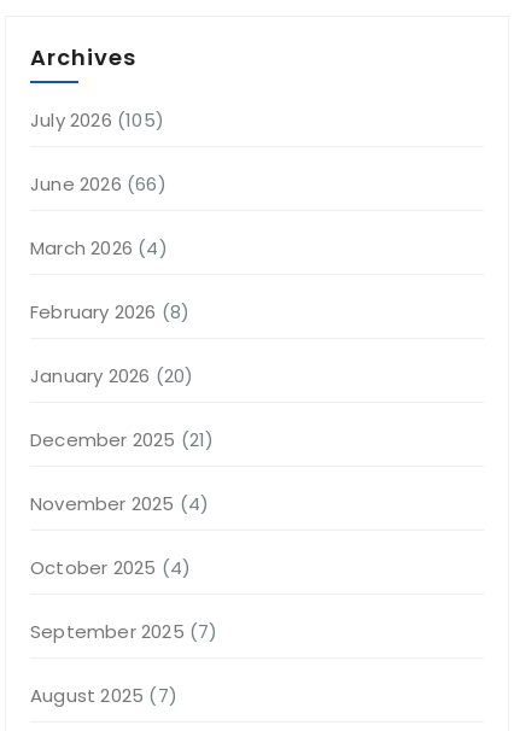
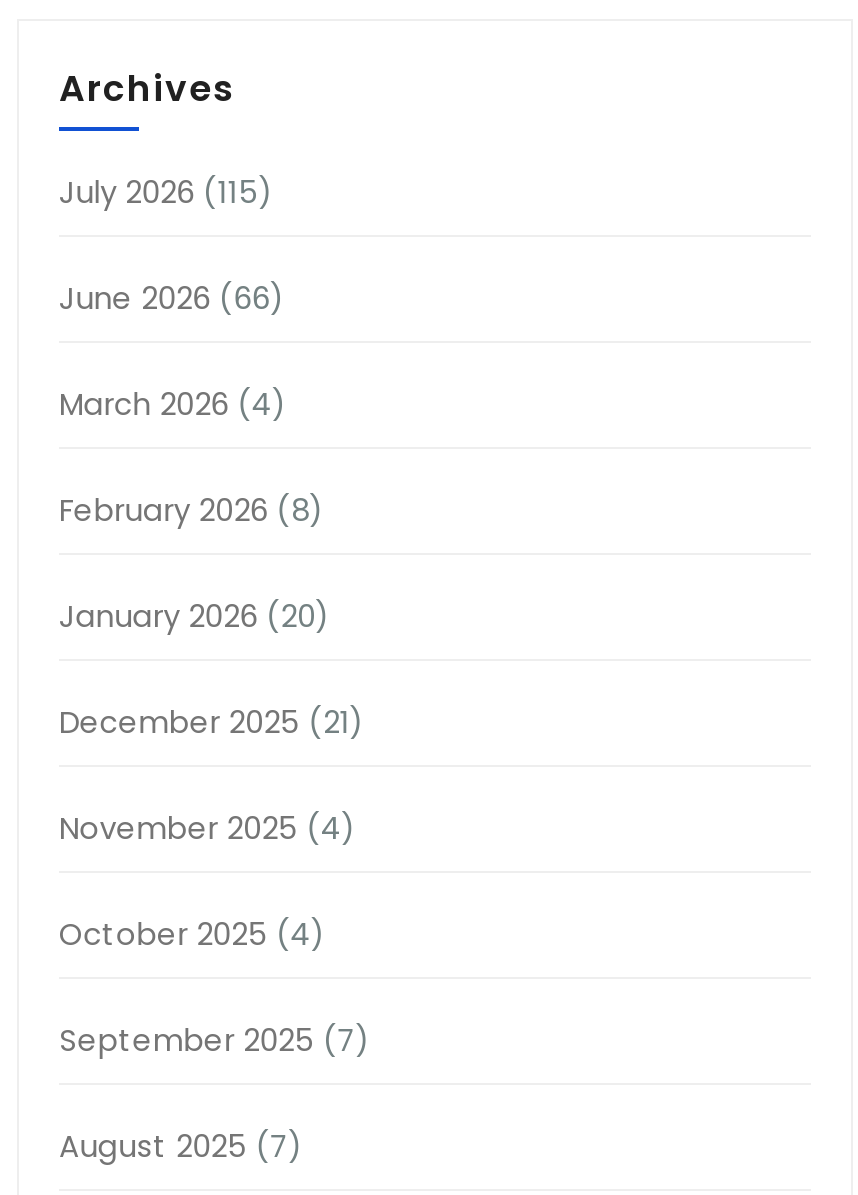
[30,107,164,133] July 2026 (105) -> [59,171,273,213] July 2026 (115)

